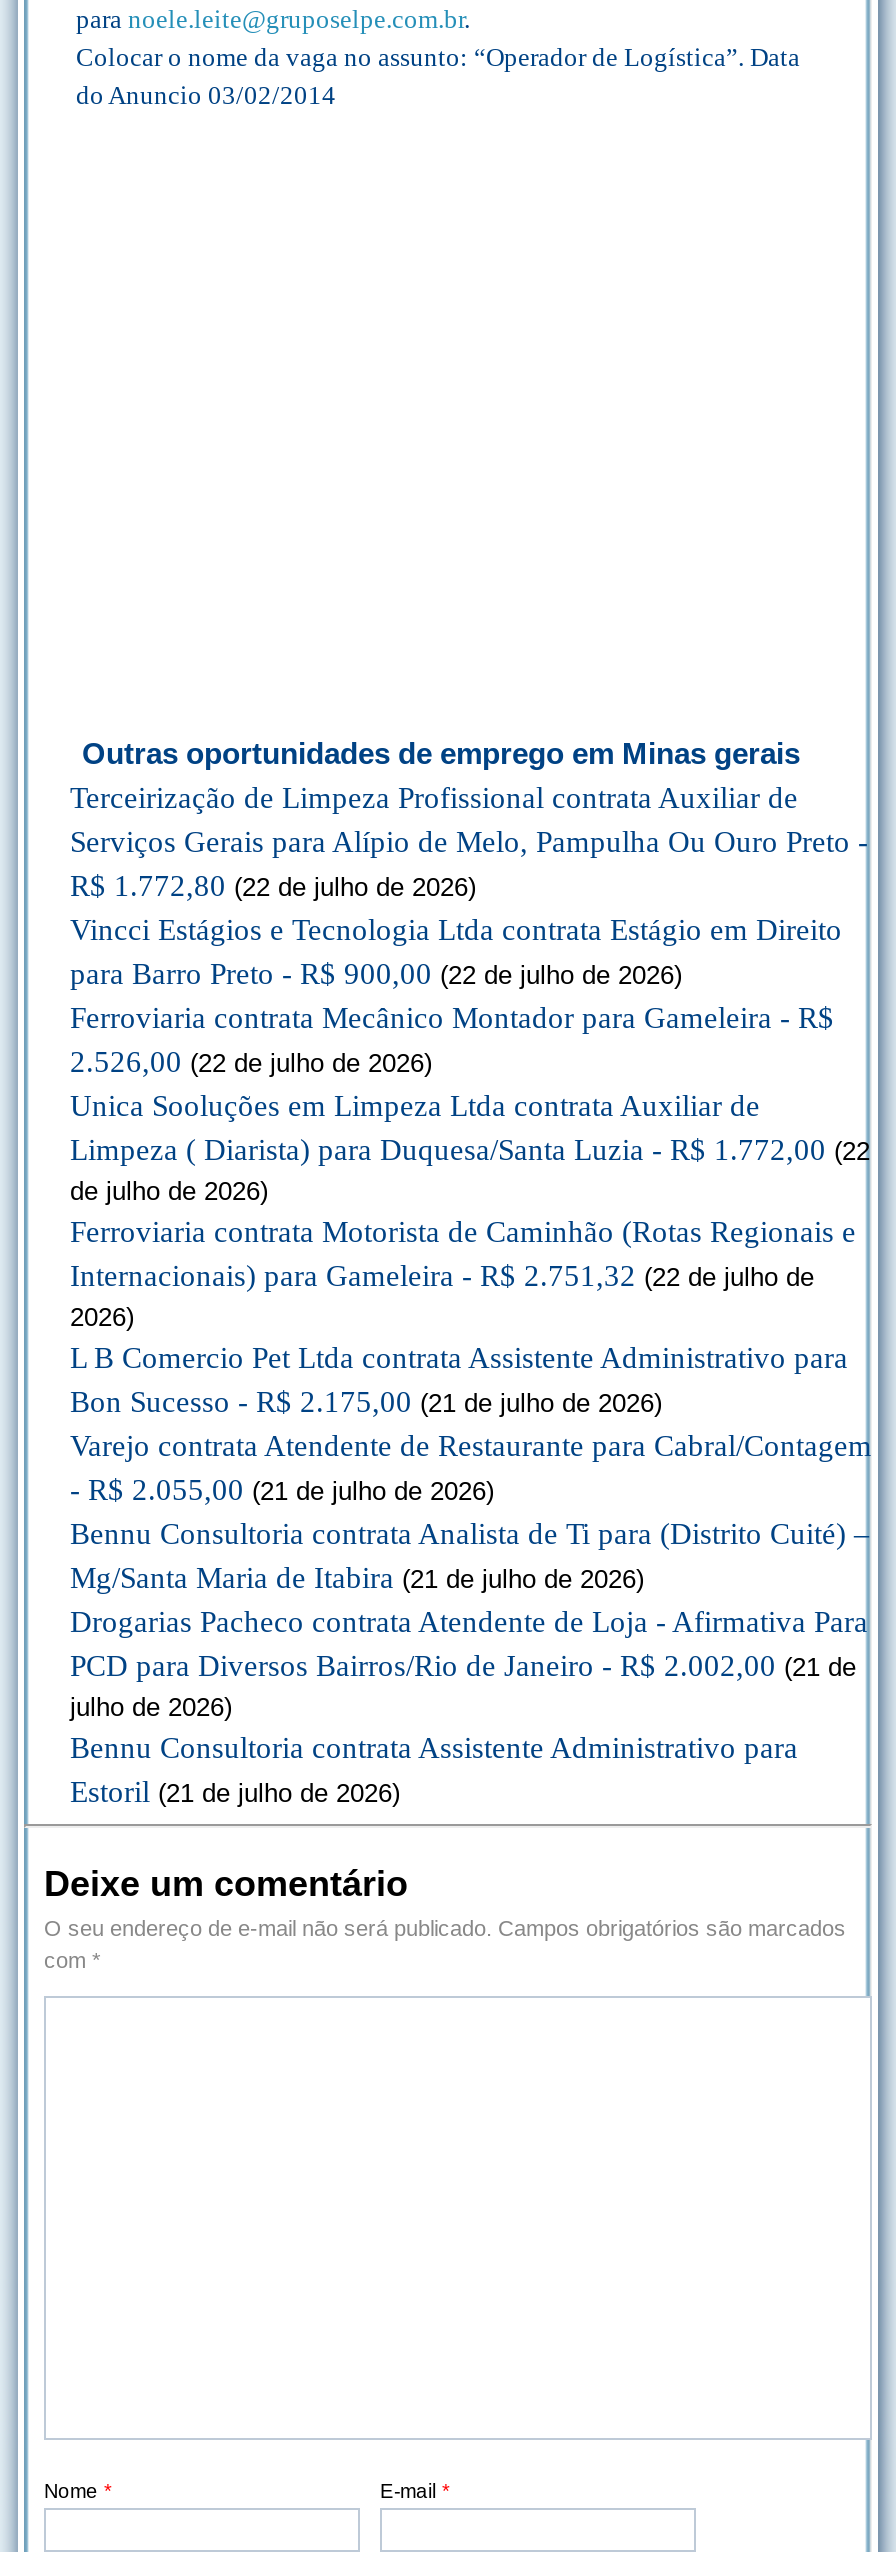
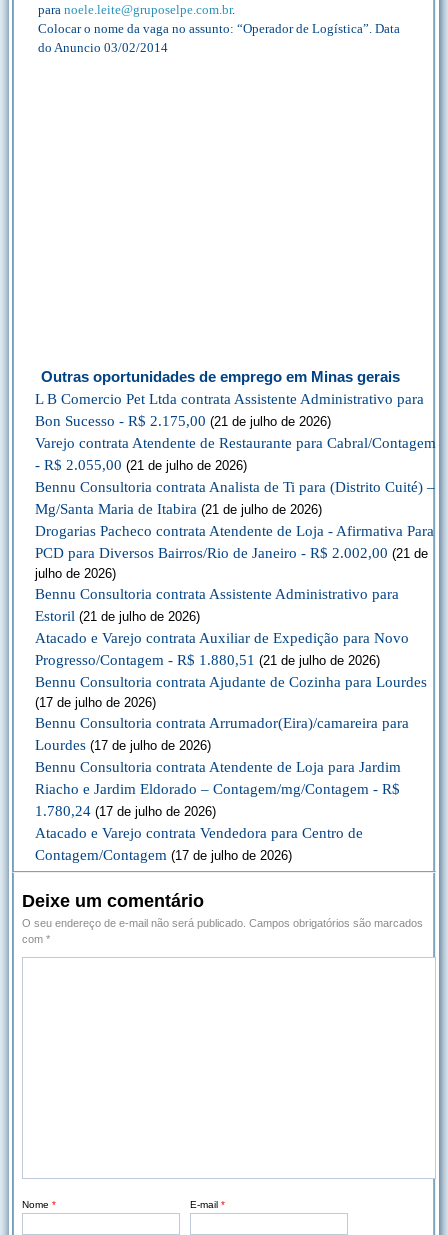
[70,782,870,1332] Terceirização de Limpeza Profissional contrata Auxiliar de | Serviços Gerais para Alípio de Melo, Pampulha Ou Ouro Preto - | R$ 1.772,80 (22 de julho de 2026) | Vincci Estágios e Tecnologia Ltda contrata Estágio em Direito | para Barro Preto - R$ 900,00 (22 de julho de 2026) | Ferroviaria contrata Mecânico Montador para Gameleira - R$ | 2.526,00 (22 de julho de 2026) | Unica Sooluções em Limpeza Ltda contrata Auxiliar de | Limpeza ( Diarista) para Duquesa/Santa Luzia - R$ 1.772,00 (22 | de julho de 2026) | Ferroviaria contrata Motorista de Caminhão (Rotas Regionais e | Internacionais) para Gameleira - R$ 2.751,32 (22 de julho de | 2026) -> none
moved [70,1342,872,1808] -> [35,391,436,624]: L B Comercio Pet Ltda contrata Assistente Administrativo para | Bon Sucesso - R$ 2.175,00 (21 de julho de 2026) | Varejo contrata Atendente de Restaurante para Cabral/Contagem | ... | Bennu Consultoria contrata Assistente Administrativo para | Estoril (21 de julho de 2026)
none -> [35,630,427,863] Atacado e Varejo contrata Auxiliar de Expedição para Novo | Progresso/Contagem - R$ 1.880,51 (21 de julho de 2026) | Bennu Consultoria contrata Ajudante de Cozinha para Lourdes | (17 de julho de 2026) | Bennu Consultoria contrata Arrumador(Eira)/camareira para | Lourdes (17 de julho de 2026) | Bennu Consultoria contrata Atendente de Loja para Jardim | Riacho e Jardim Eldorado – Contagem/mg/Contagem - R$ | 1.780,24 (17 de julho de 2026) | Atacado e Varejo contrata Vendedora para Centro de | Contagem/Contagem (17 de julho de 2026)

